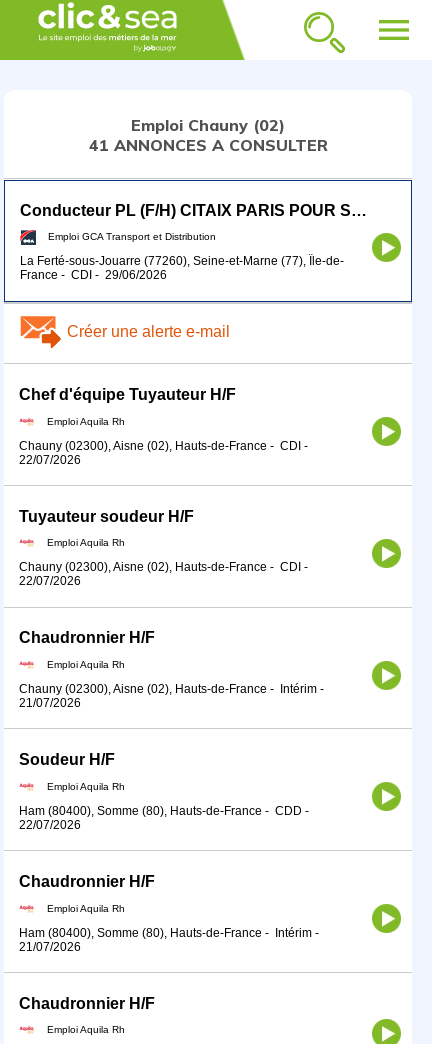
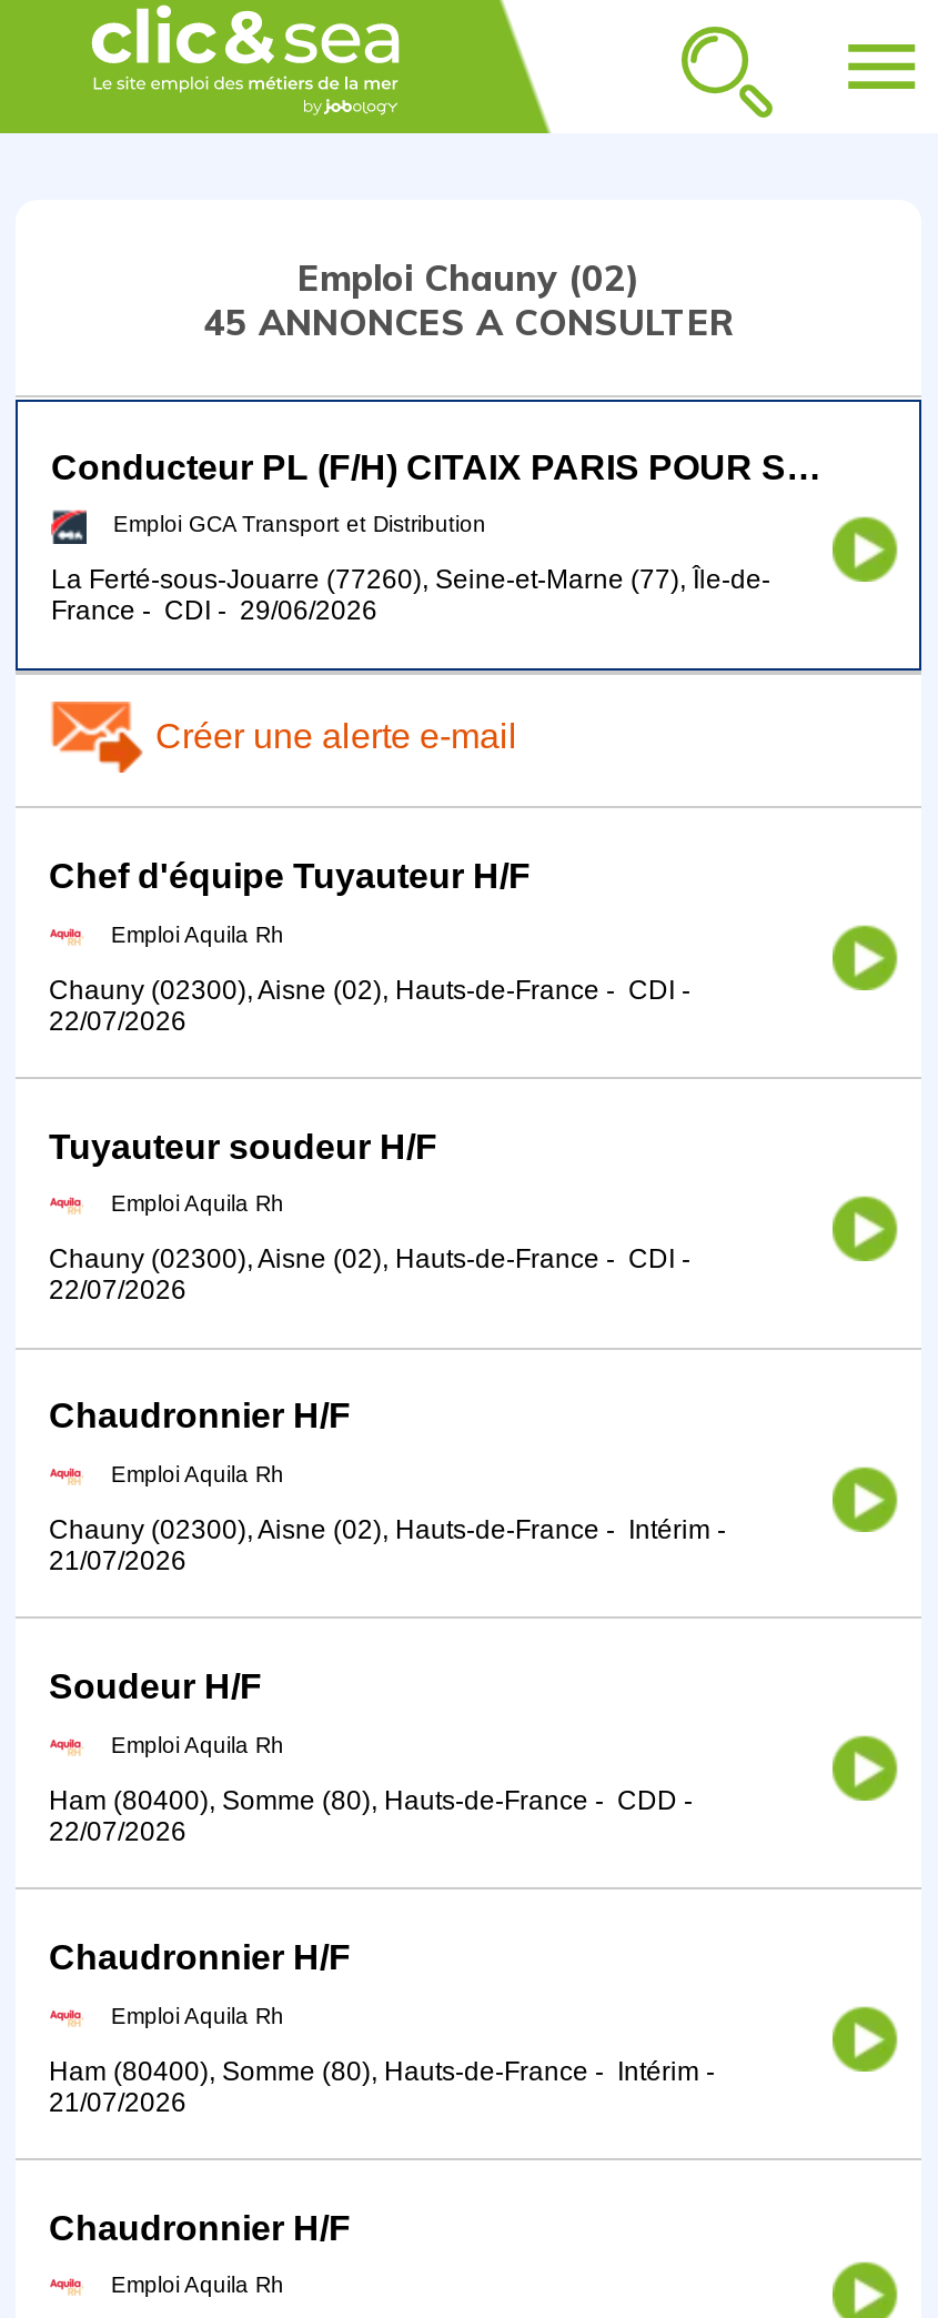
[88,135,327,155] 41 ANNONCES A CONSULTER -> [203,300,734,344] 45 ANNONCES A CONSULTER

